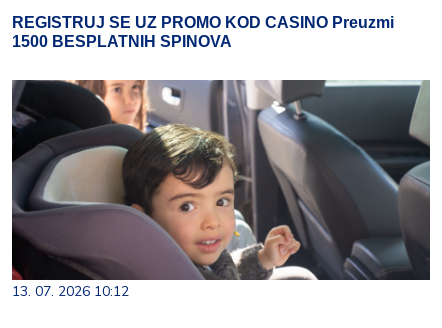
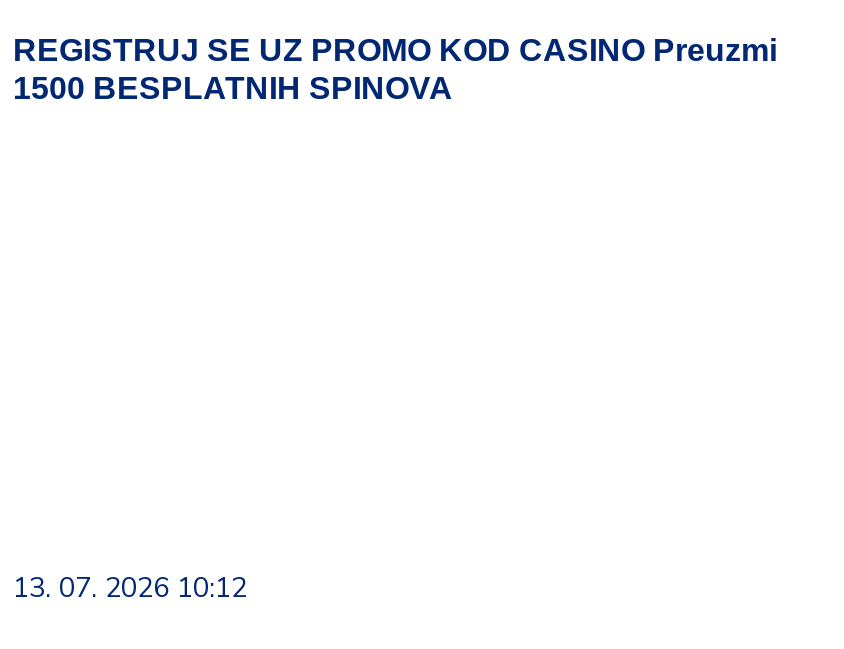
[11,79,431,281] [image] -> none

